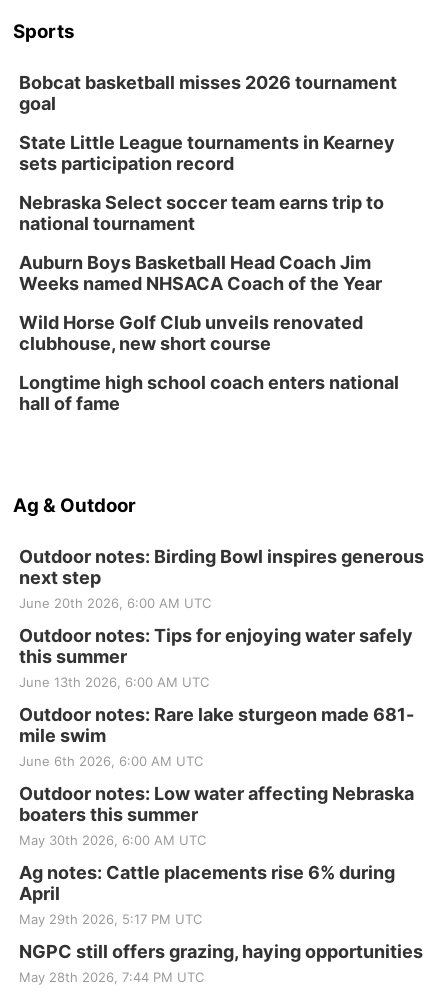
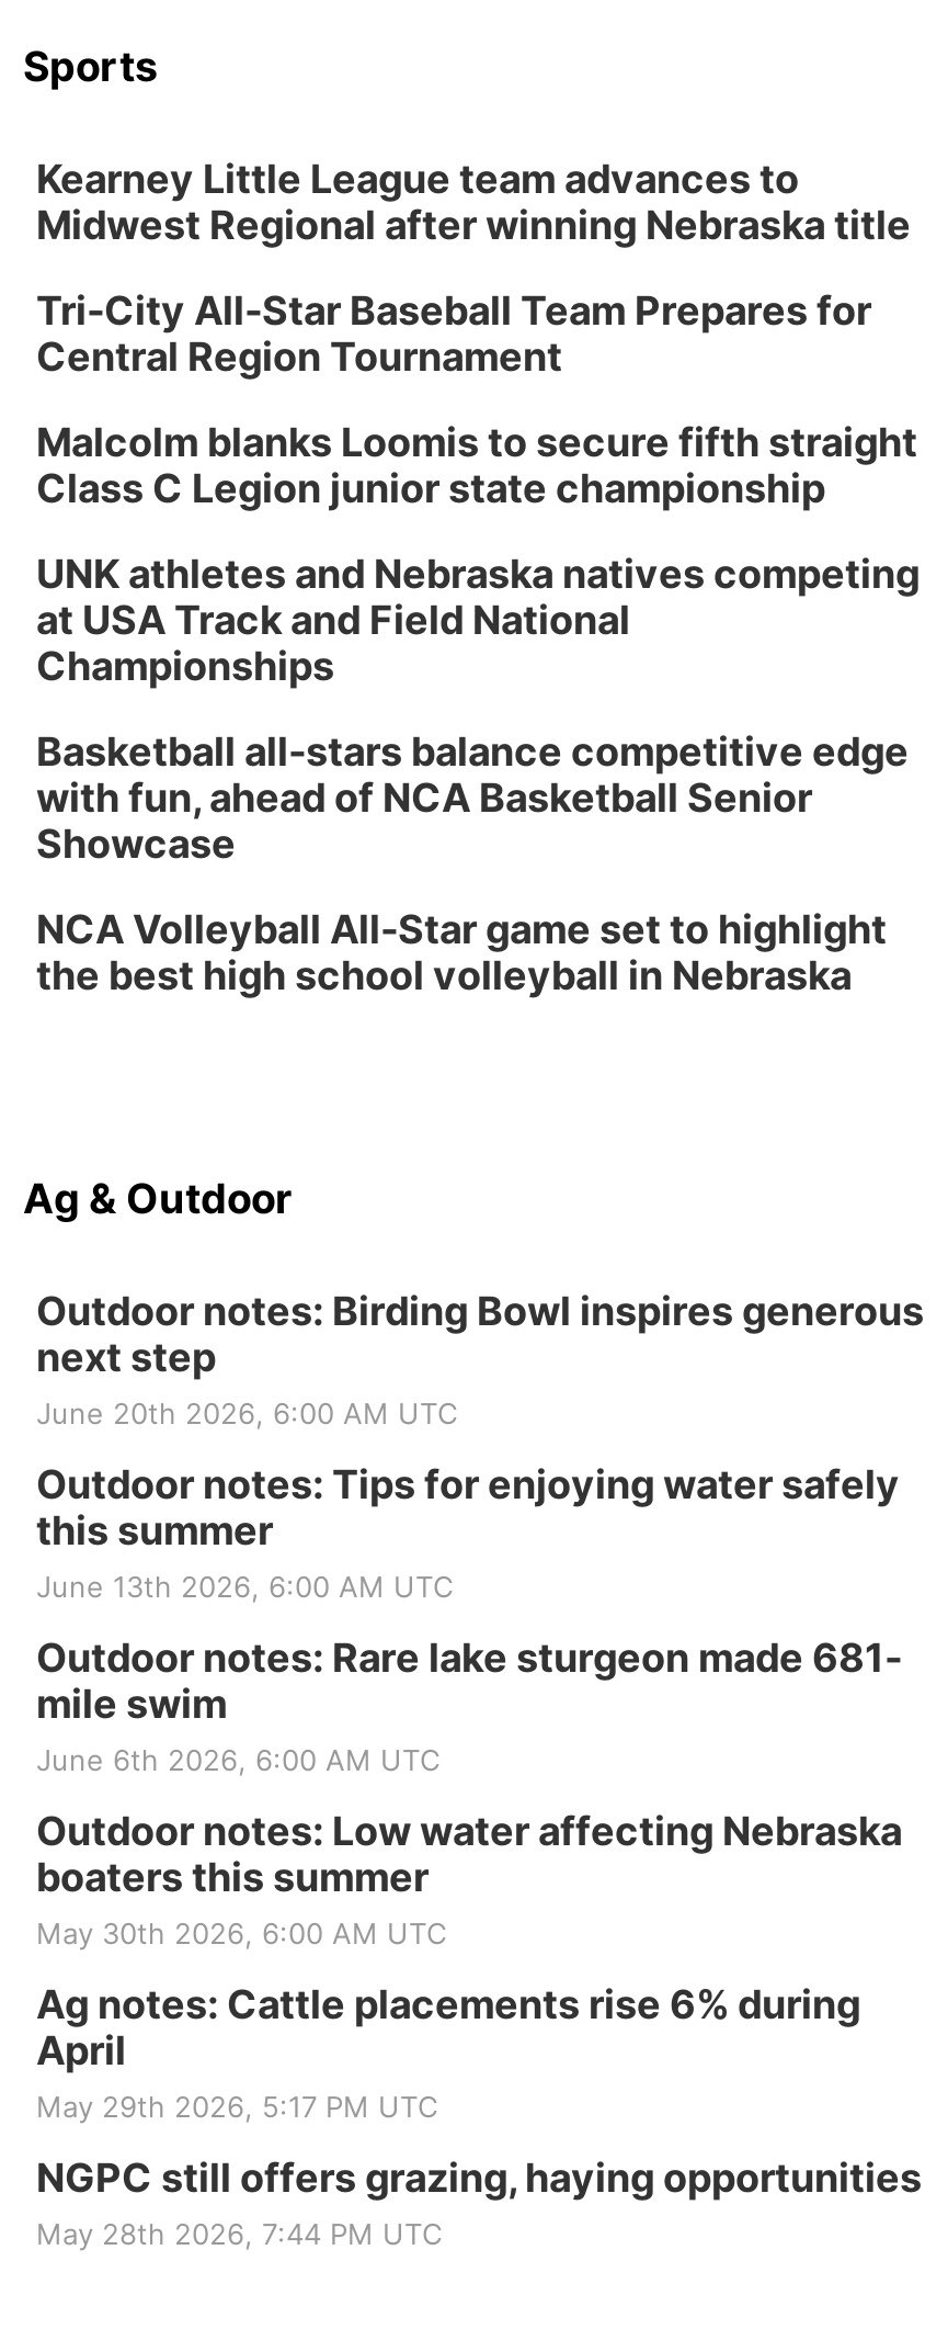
[19,72,397,114] Bobcat basketball misses 2026 tournament | goal -> [36,156,911,248] Kearney Little League team advances to | Midwest Regional after winning Nebraska title
[19,132,395,174] State Little League tournaments in Kearney | sets participation record -> [36,287,871,380] Tri-City All-Star Baseball Team Prepares for | Central Region Tournament
[19,192,384,234] Nebraska Select soccer team earns trip to | national tournament -> [36,419,917,511] Malcolm blanks Loomis to secure fifth straight | Class C Legion junior state championship
[19,252,382,294] Auburn Boys Basketball Head Coach Jim | Weeks named NHSACA Coach of the Year -> [36,551,920,689] UNK athletes and Nebraska natives competing | at USA Track and Field National | Championships
[19,312,363,354] Wild Horse Golf Club unveils renovated | clubhouse, new short course -> [36,728,909,867] Basketball all-stars balance competitive edge | with fun, ahead of NCA Basketball Senior | Showcase
[19,372,399,414] Longtime high school coach enters national | hall of fame -> [36,906,887,998] NCA Volleyball All-Star game set to highlight | the best high school volleyball in Nebraska

